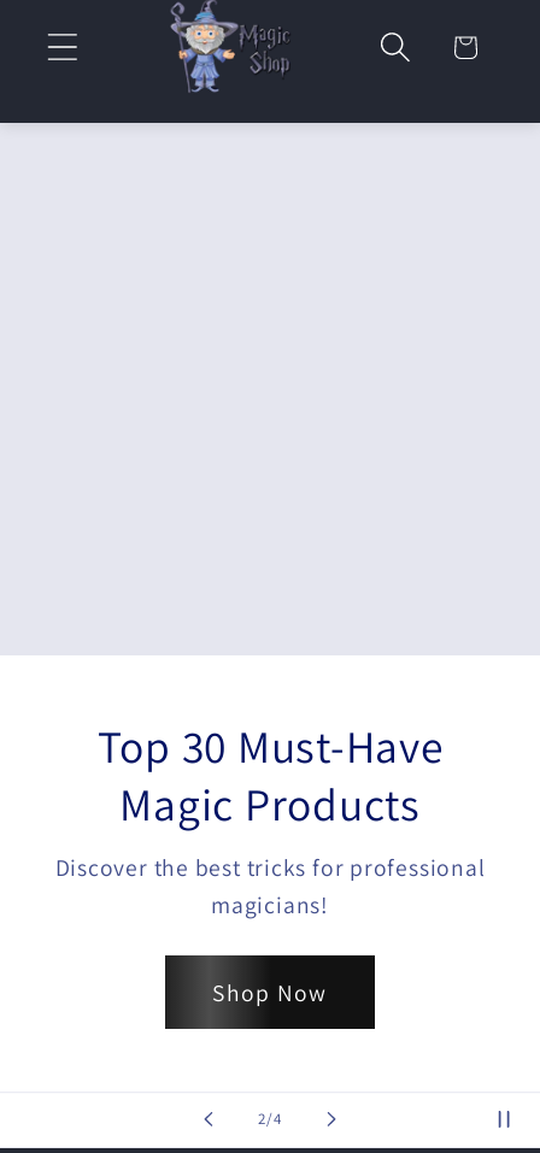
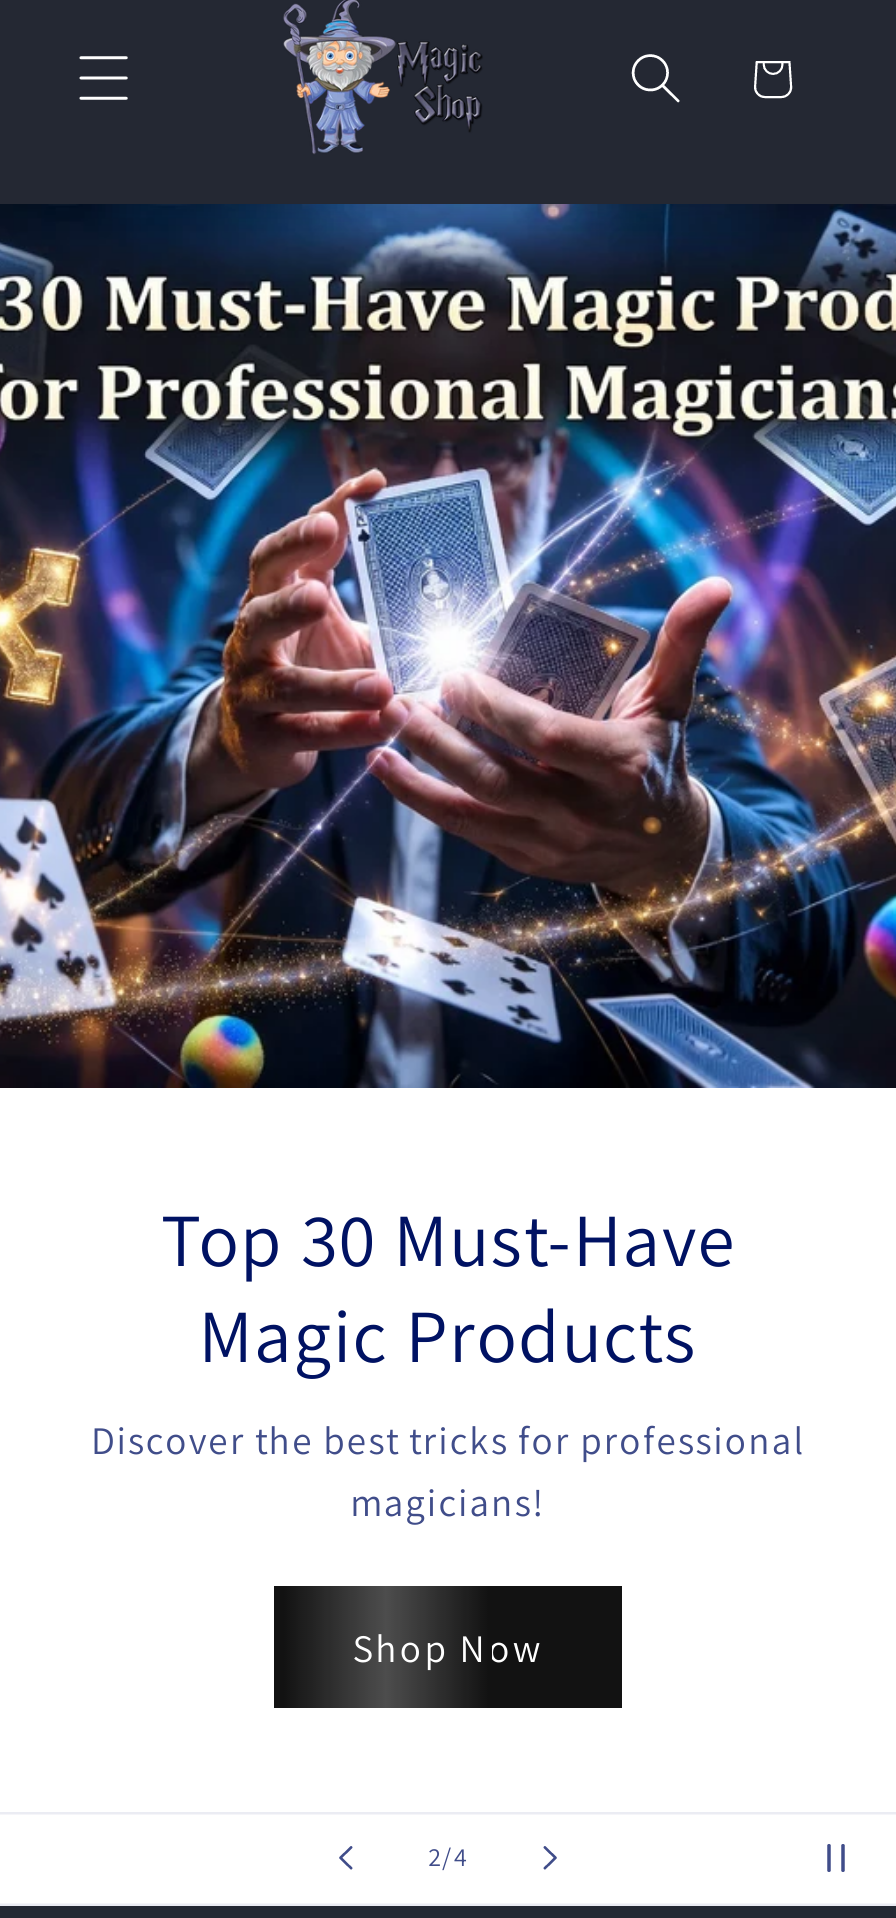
none -> [6,204,890,1090] [image]

